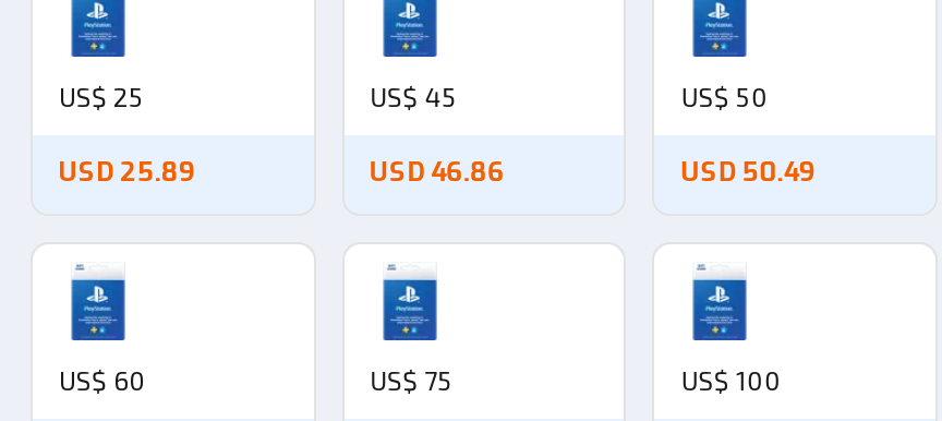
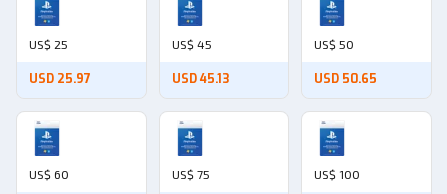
[59,155,196,190] USD 25.89 -> [29,71,91,87] USD 25.97
[370,155,505,190] USD 46.86 -> [172,71,229,87] USD 45.13
[681,155,816,190] USD 50.49 -> [314,71,377,87] USD 50.65

